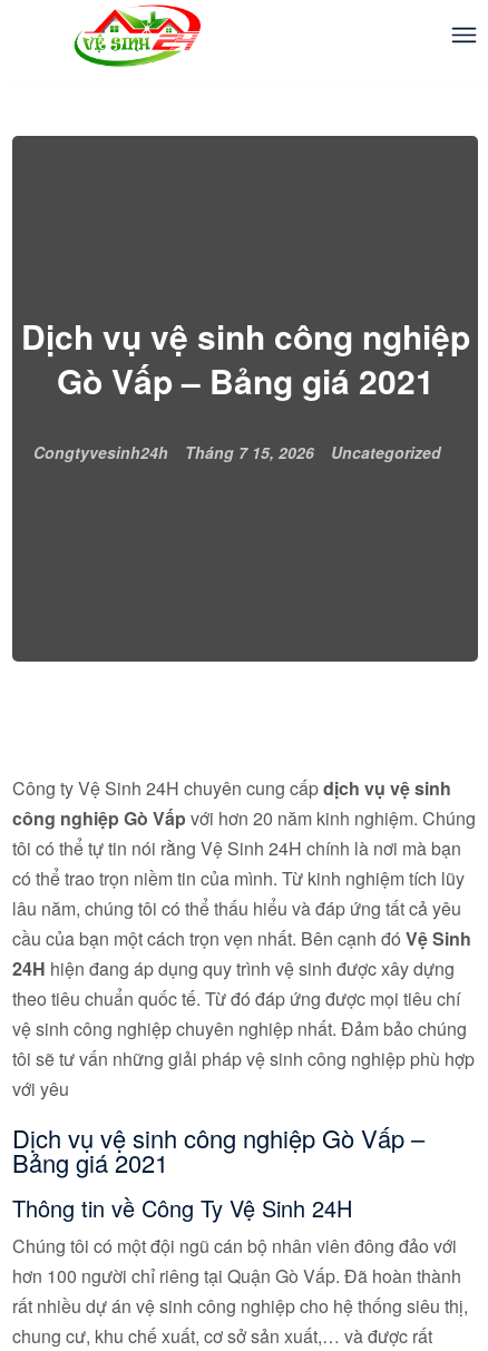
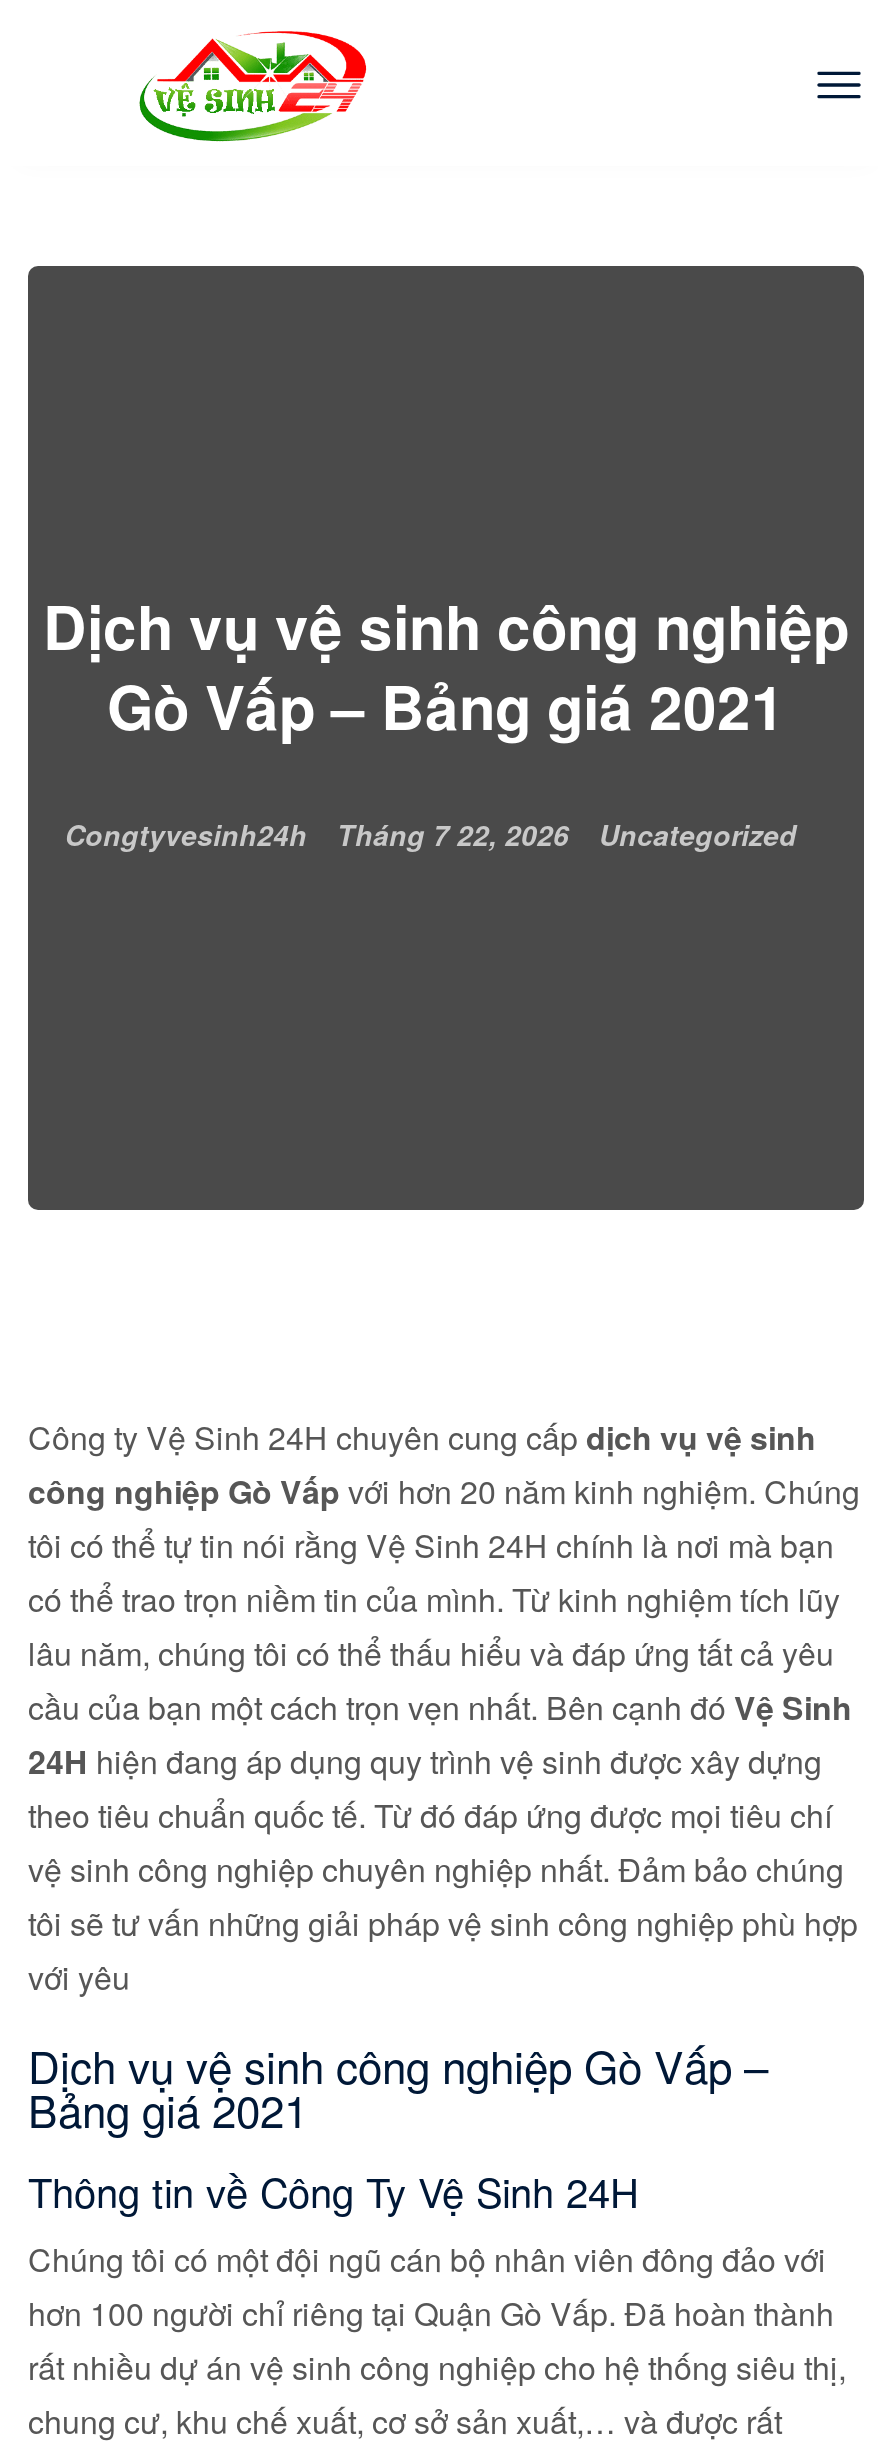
[33,441,441,463] Congtyvesinh24h Tháng 7 15, 2026 Uncategorized -> [65,814,797,854] Congtyvesinh24h Tháng 7 22, 2026 Uncategorized

